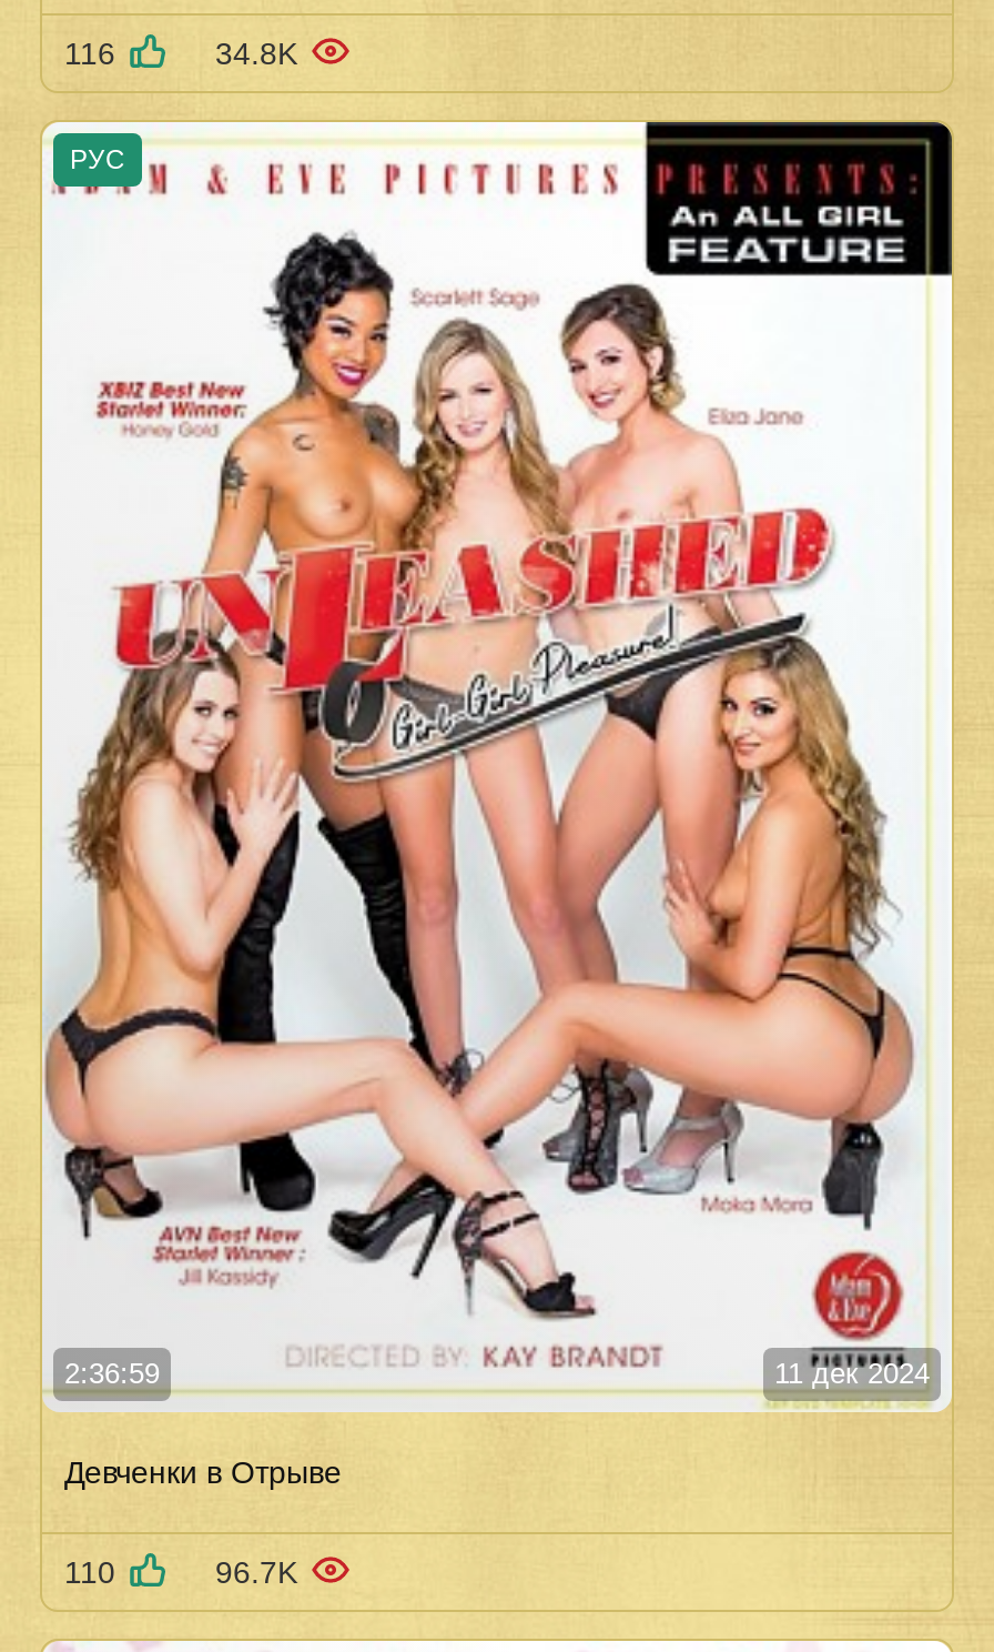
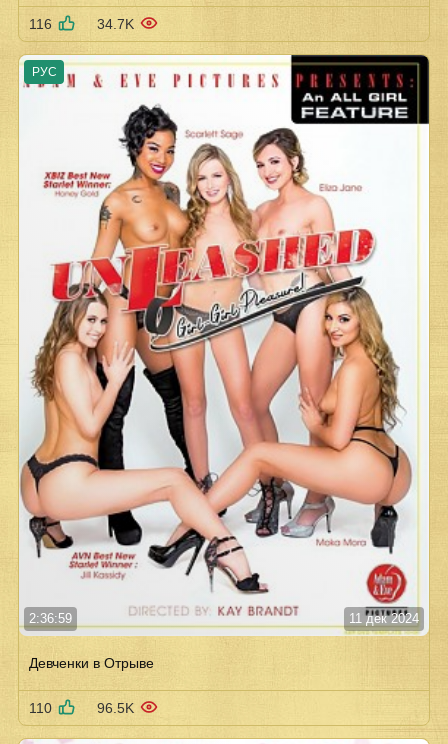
[215,34,297,70] 34.8K -> [97,15,134,31] 34.7K
[215,1554,297,1589] 96.7K -> [97,700,134,716] 96.5K

